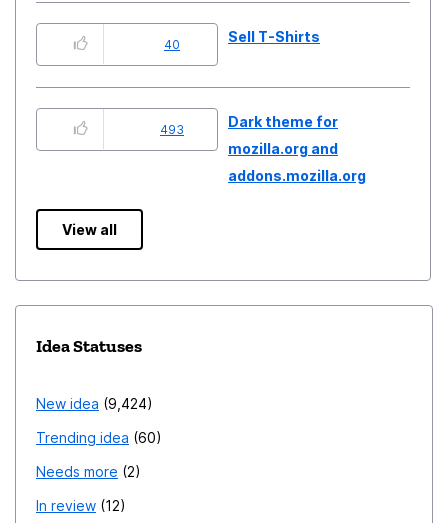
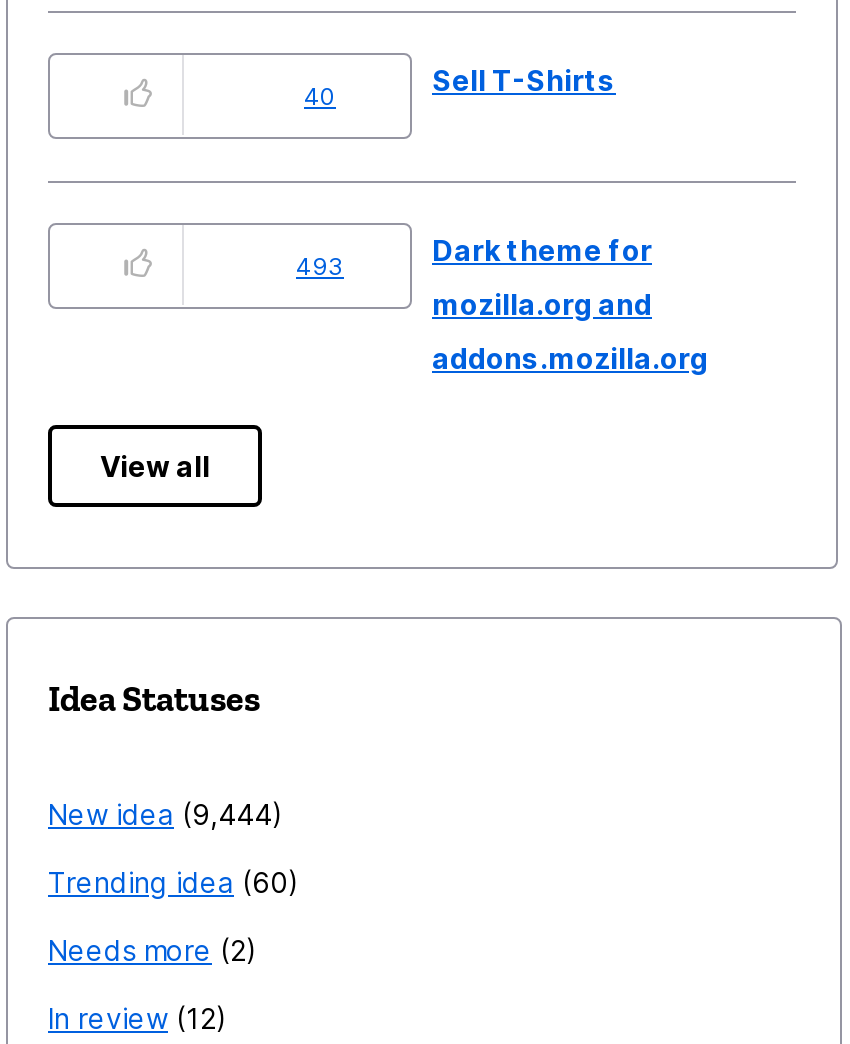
[36,395,147,412] New idea 9,424 -> [48,797,272,831] New idea 9,444

